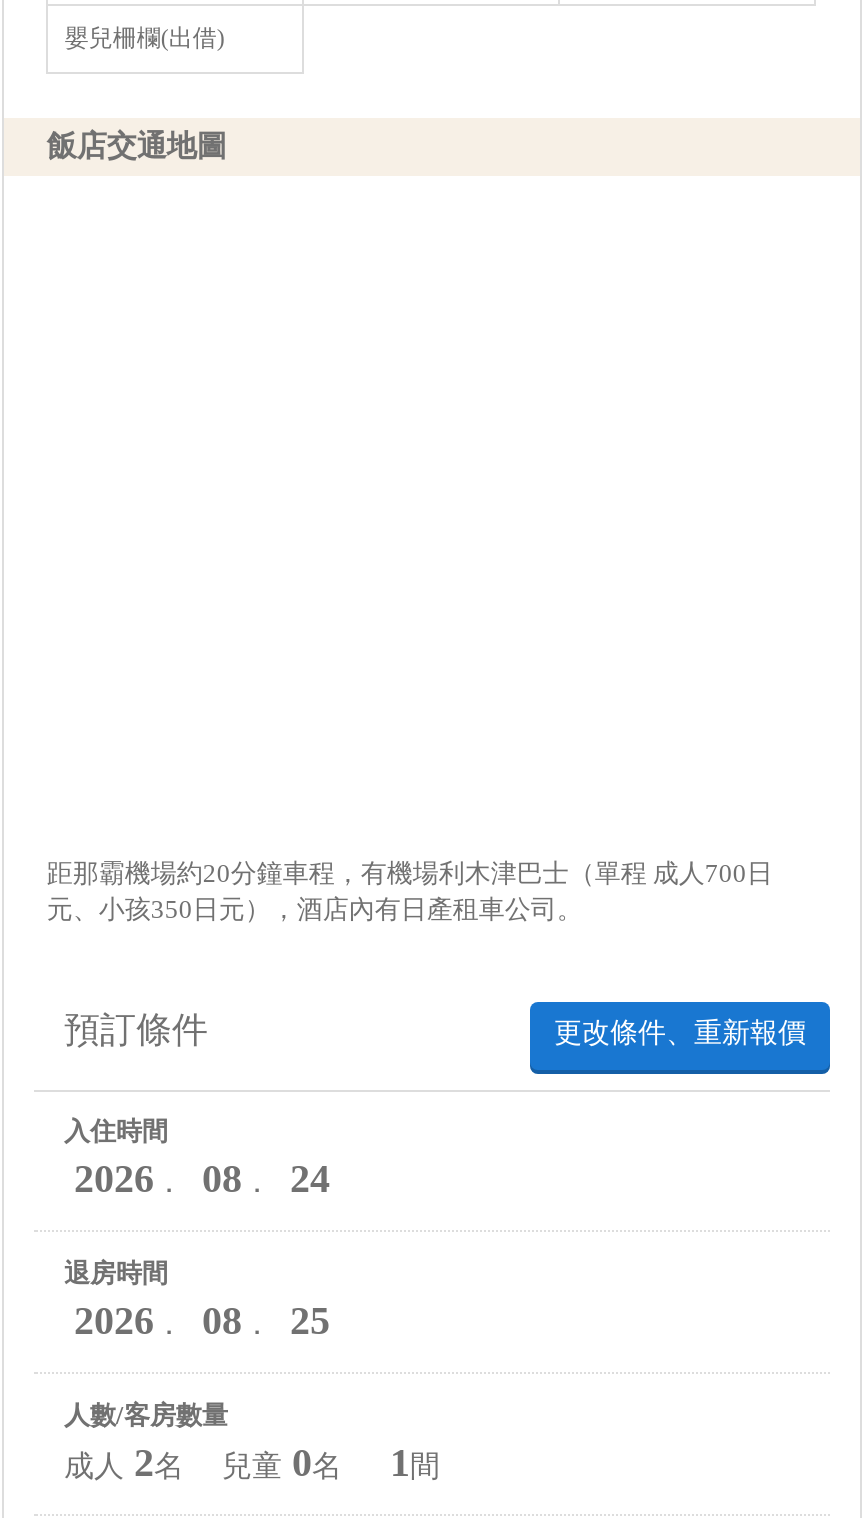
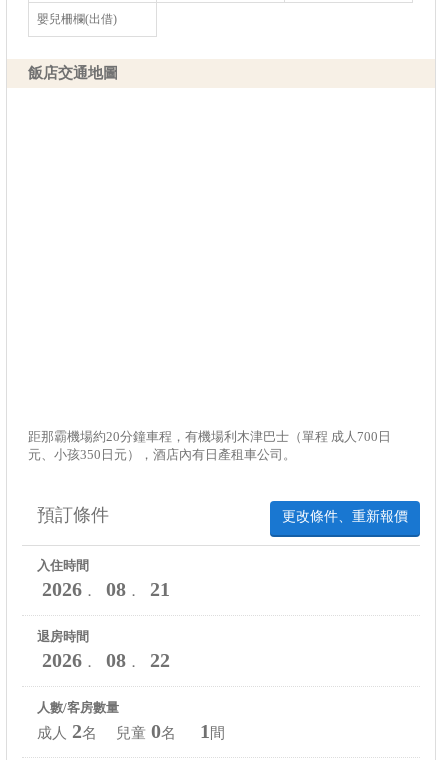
[74,1157,330,1201] 2026． 08． 24 -> [42,578,170,600] 2026． 08． 21
[74,1299,330,1343] 2026． 08． 25 -> [42,649,170,671] 2026． 08． 22

